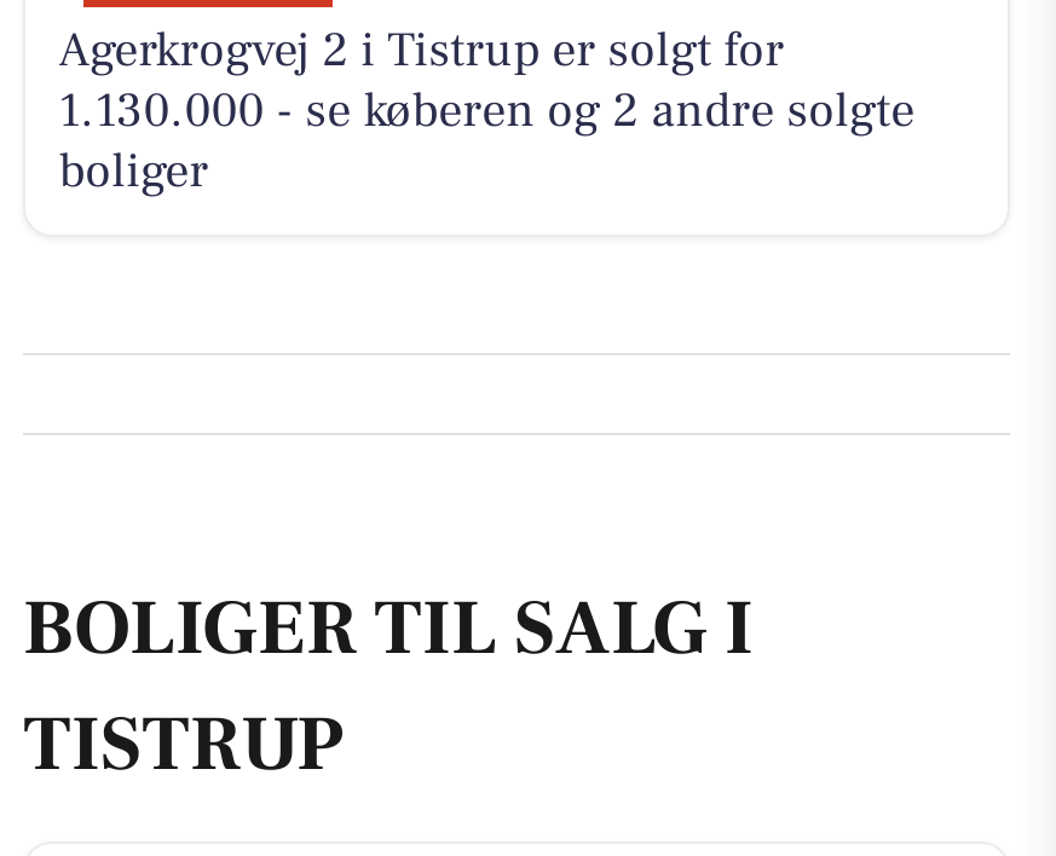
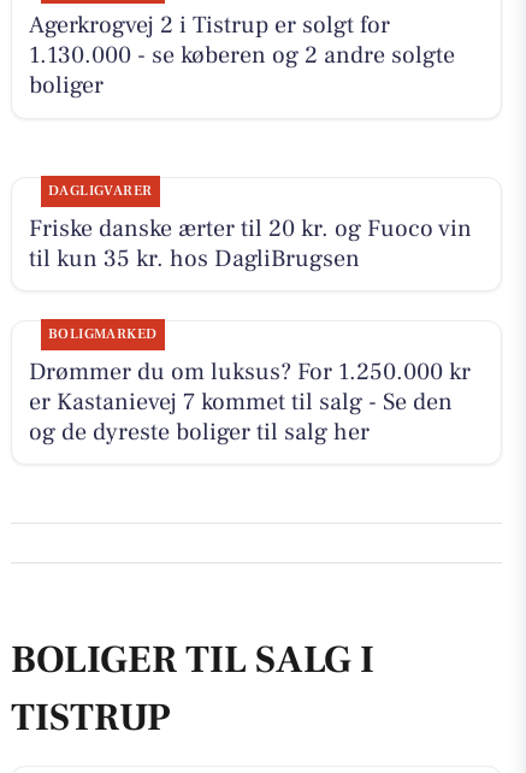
none -> [28,181,471,448] DAGLIGVARER | Friske danske ærter til 20 kr. og Fuoco vin | til kun 35 kr. hos DagliBrugsen | BOLIGMARKED | Drømmer du om luksus? For 1.250.000 kr | er Kastanievej 7 kommet til salg - Se den | og de dyreste boliger til salg her

